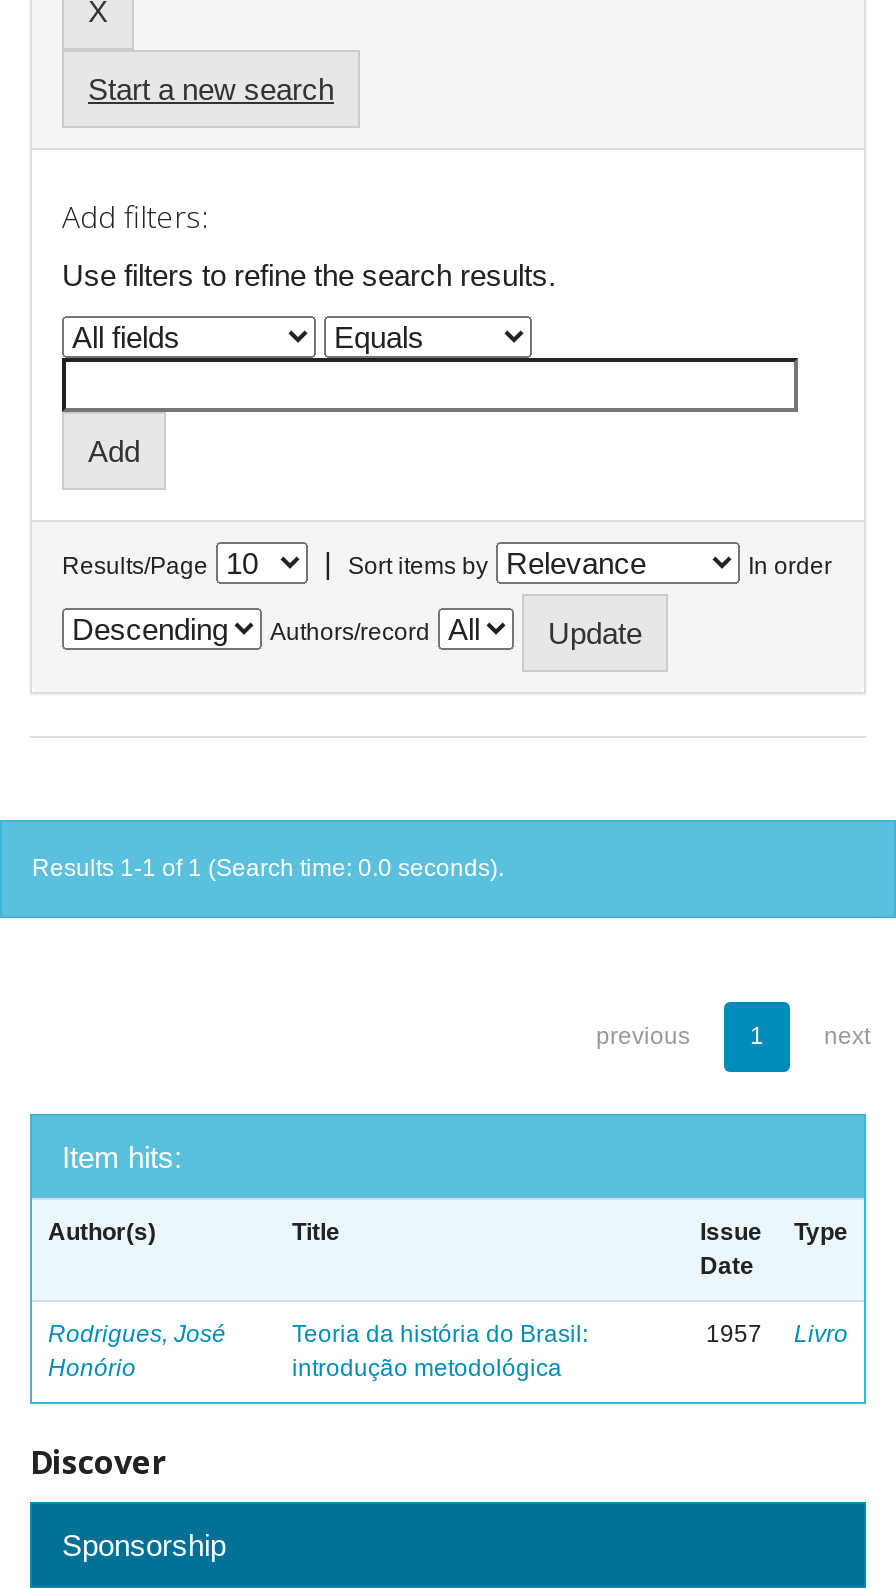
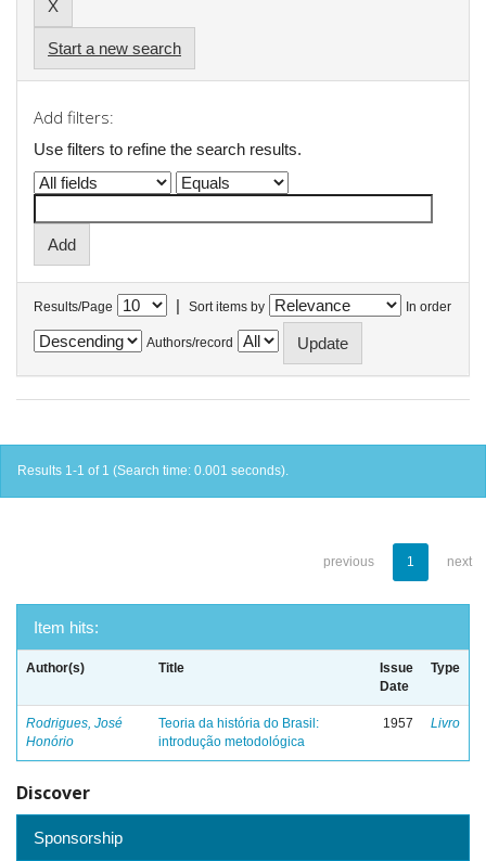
[32,854,504,882] Results 1-1 of 1 (Search time: 0.0 seconds). -> [17,463,289,478] Results 1-1 of 1 (Search time: 0.001 seconds).

